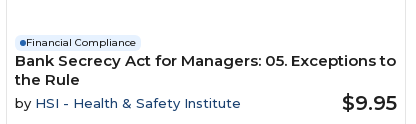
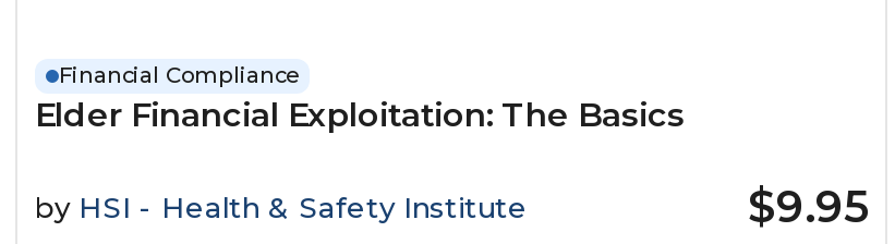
[15,50,396,88] Bank Secrecy Act for Managers: 05. Exceptions to | the Rule -> [35,93,685,134] Elder Financial Exploitation: The Basics

